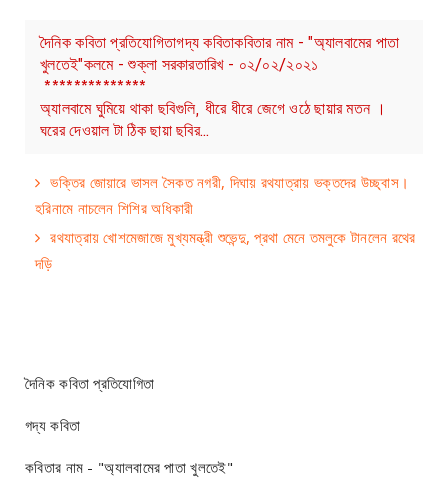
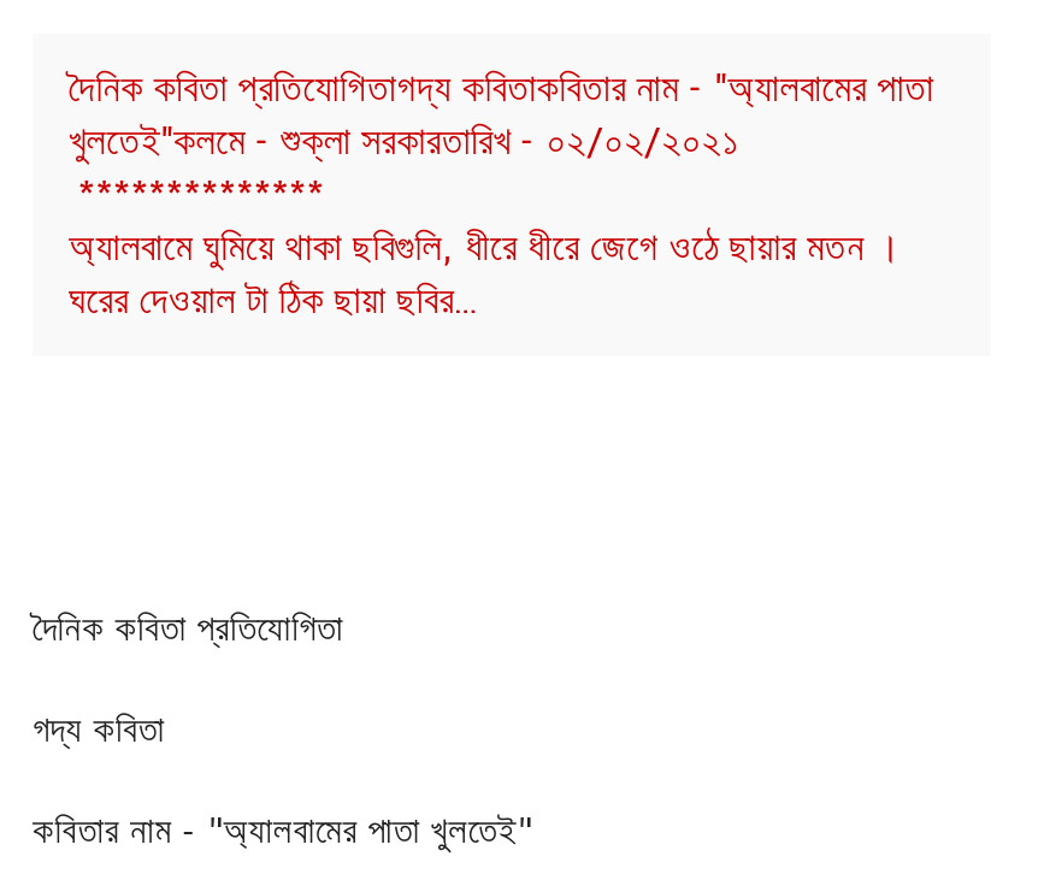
[35,172,415,273] ভক্তির জোয়ারে ভাসল সৈকত নগরী, দিঘায় রথযাত্রায় ভক্তদের উচ্ছ্বাস। | হরিনামে নাচলেন শিশির অধিকারী | রথযাত্রায় খোশমেজাজে মুখ্যমন্ত্রী শুভেন্দু, প্রথা মেনে তমলুকে টানলেন রথের | দড়ি -> none

